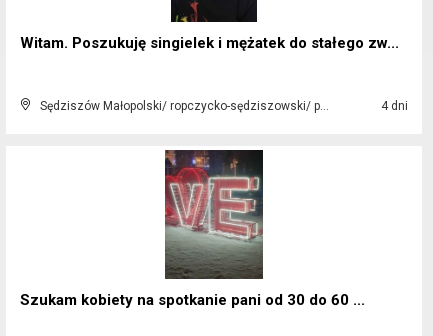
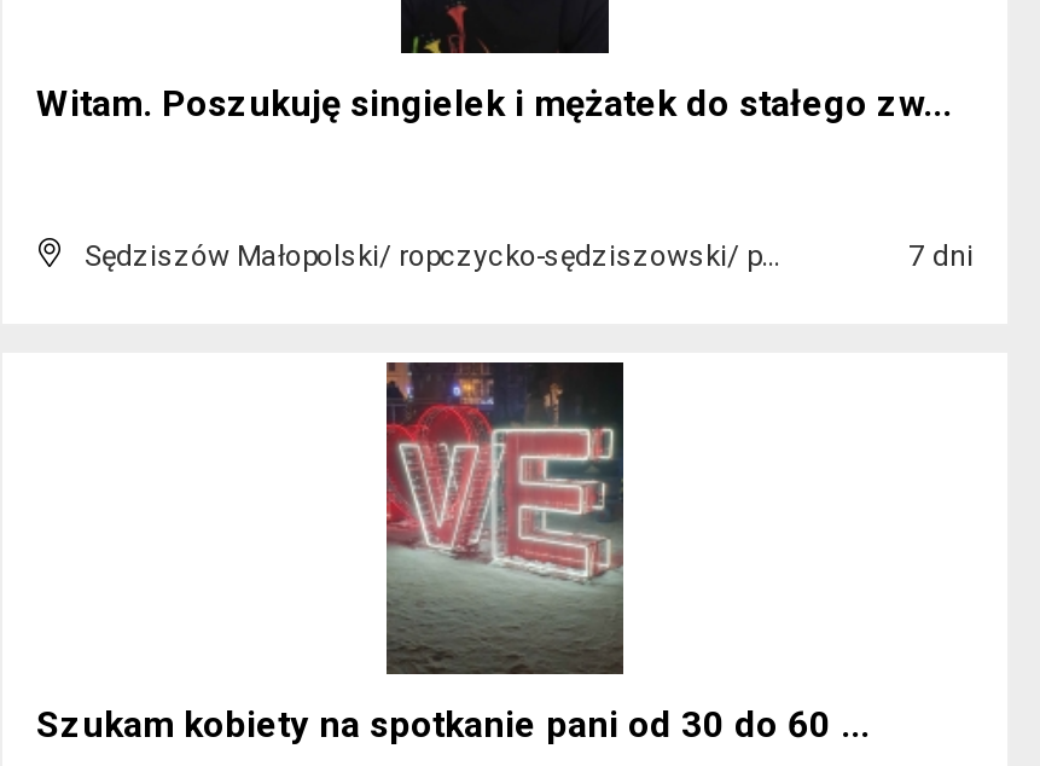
[378,99,408,113] 4 dni -> [901,239,974,273] 7 dni

